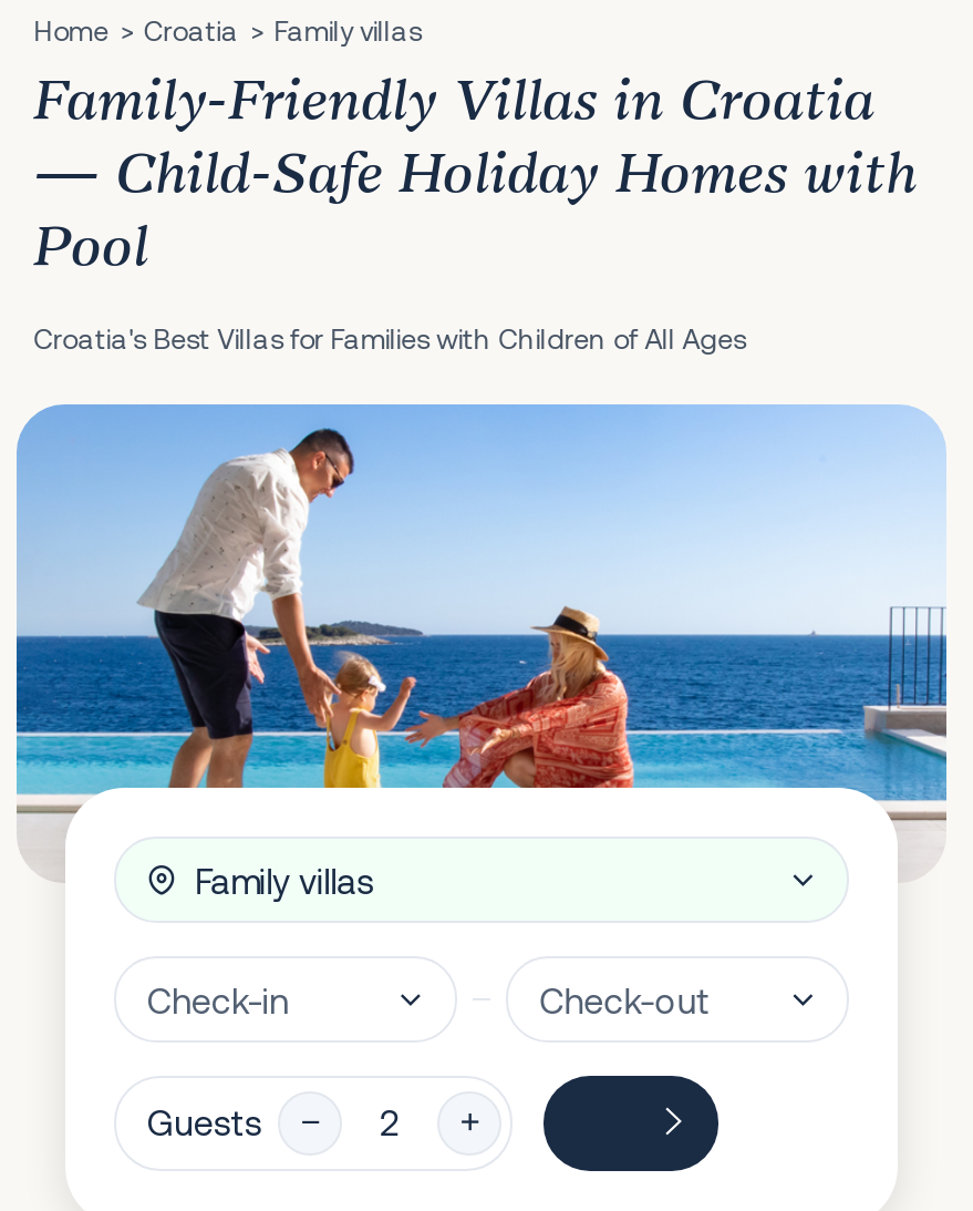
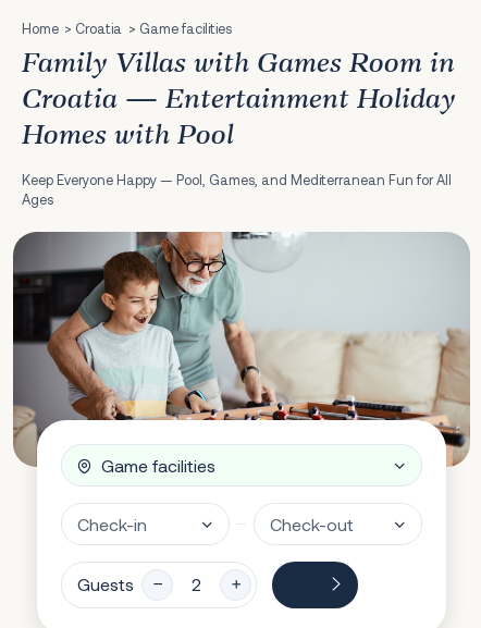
[33,12,917,279] Family villas | Family-Friendly Villas in Croatia | — Child-Safe Holiday Homes with | Pool -> [21,20,456,150] Game facilities | Family Villas with Games Room in | Croatia — Entertainment Holiday | Homes with Pool
[33,319,746,355] Croatia's Best Villas for Families with Children of All Ages -> [21,170,451,207] Keep Everyone Happy — Pool, Games, and Mediterranean Fun for All | Ages
[14,402,949,903] [image] -> [12,231,470,473] [image]

